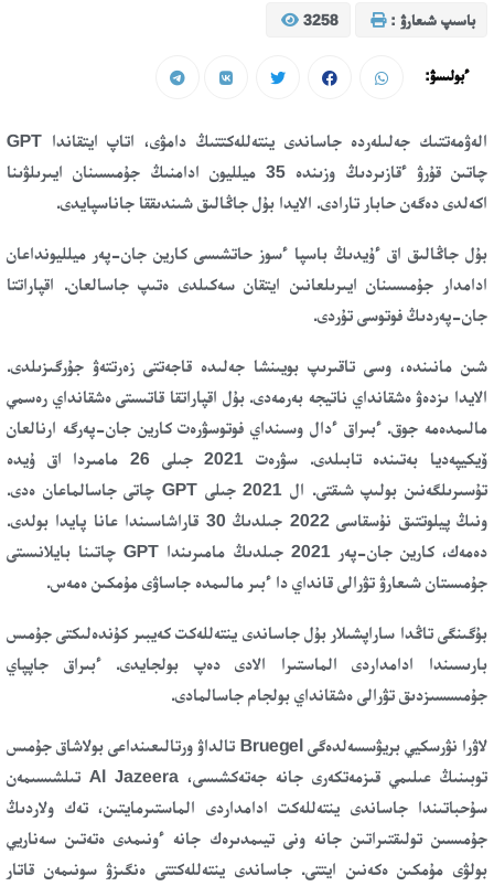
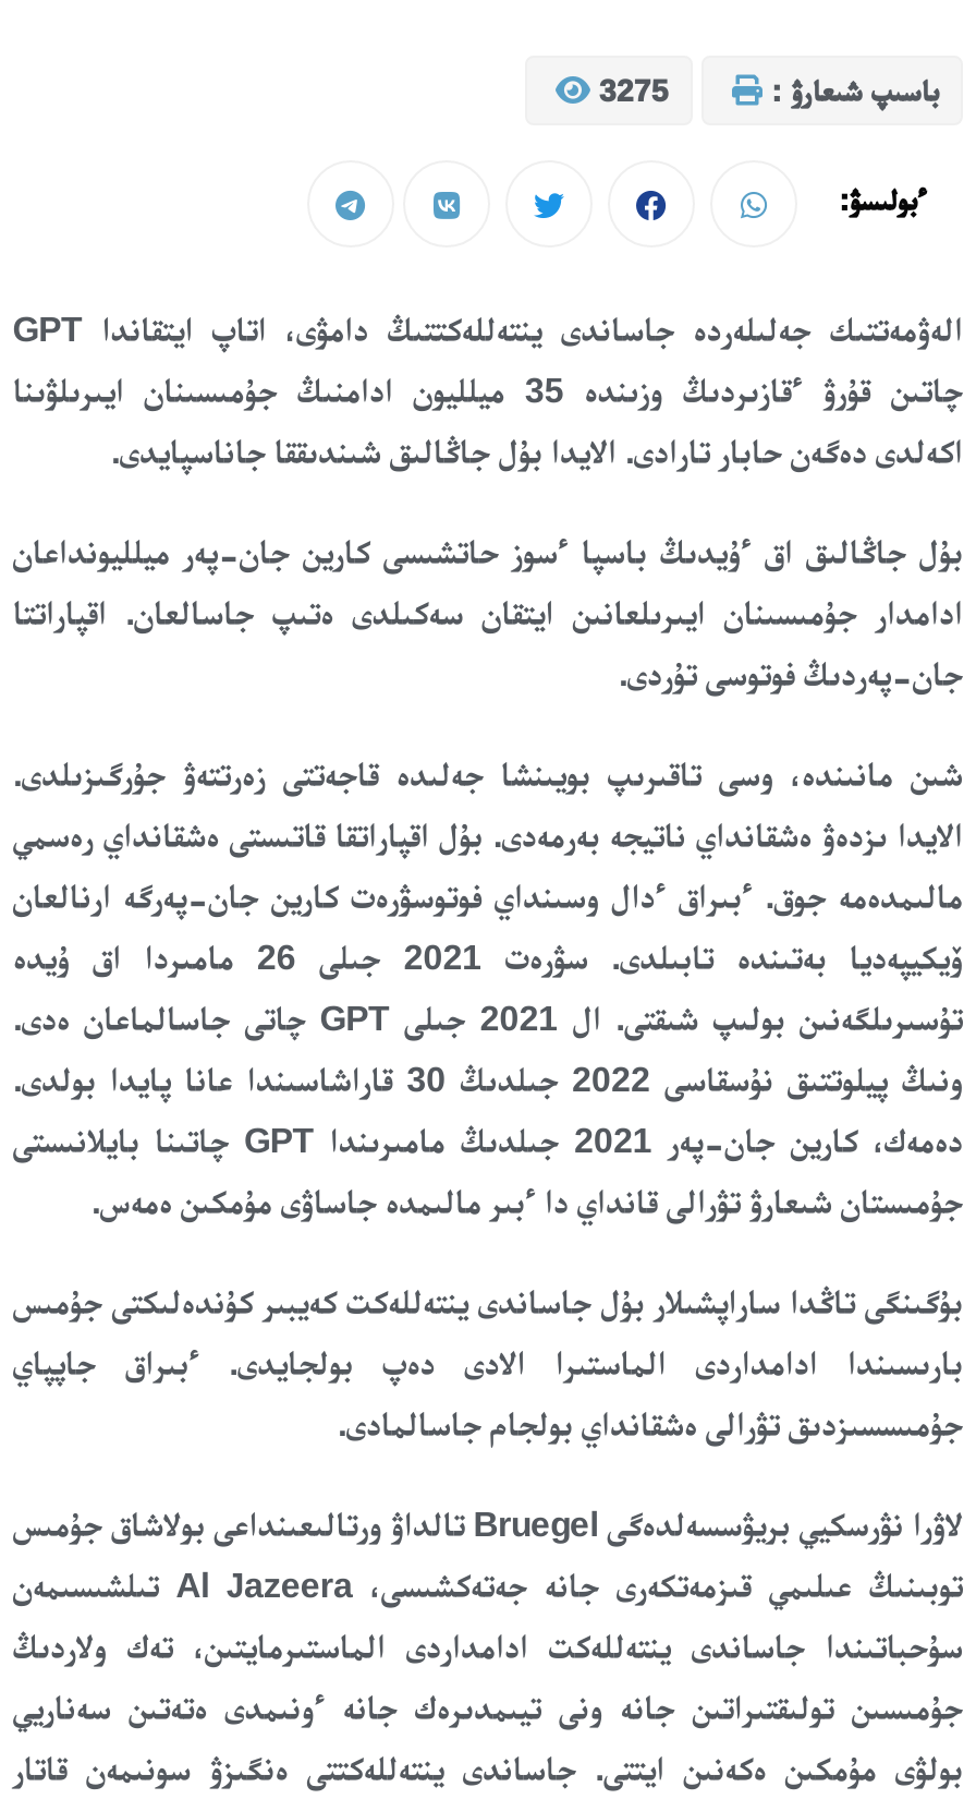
[303,11,339,29] 3258 -> [599,74,669,109] 3275

